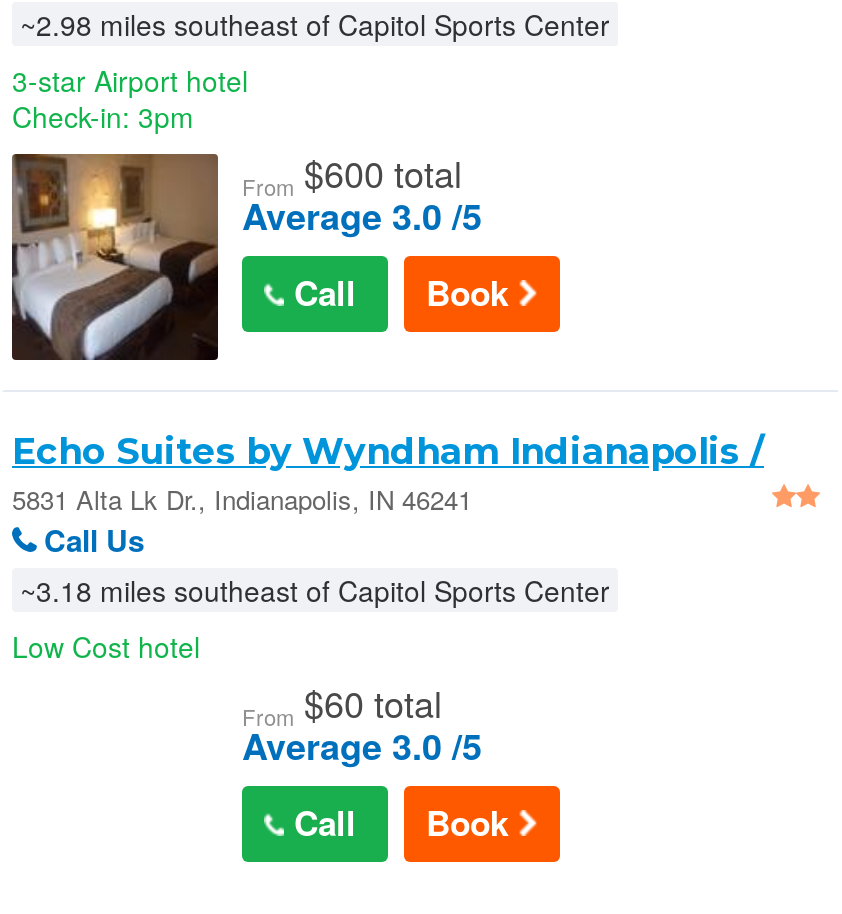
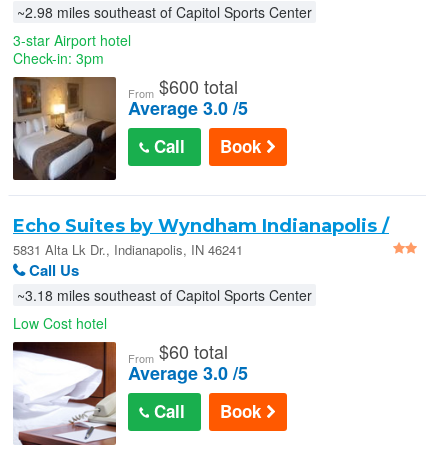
none -> [12,341,117,446] [image]

